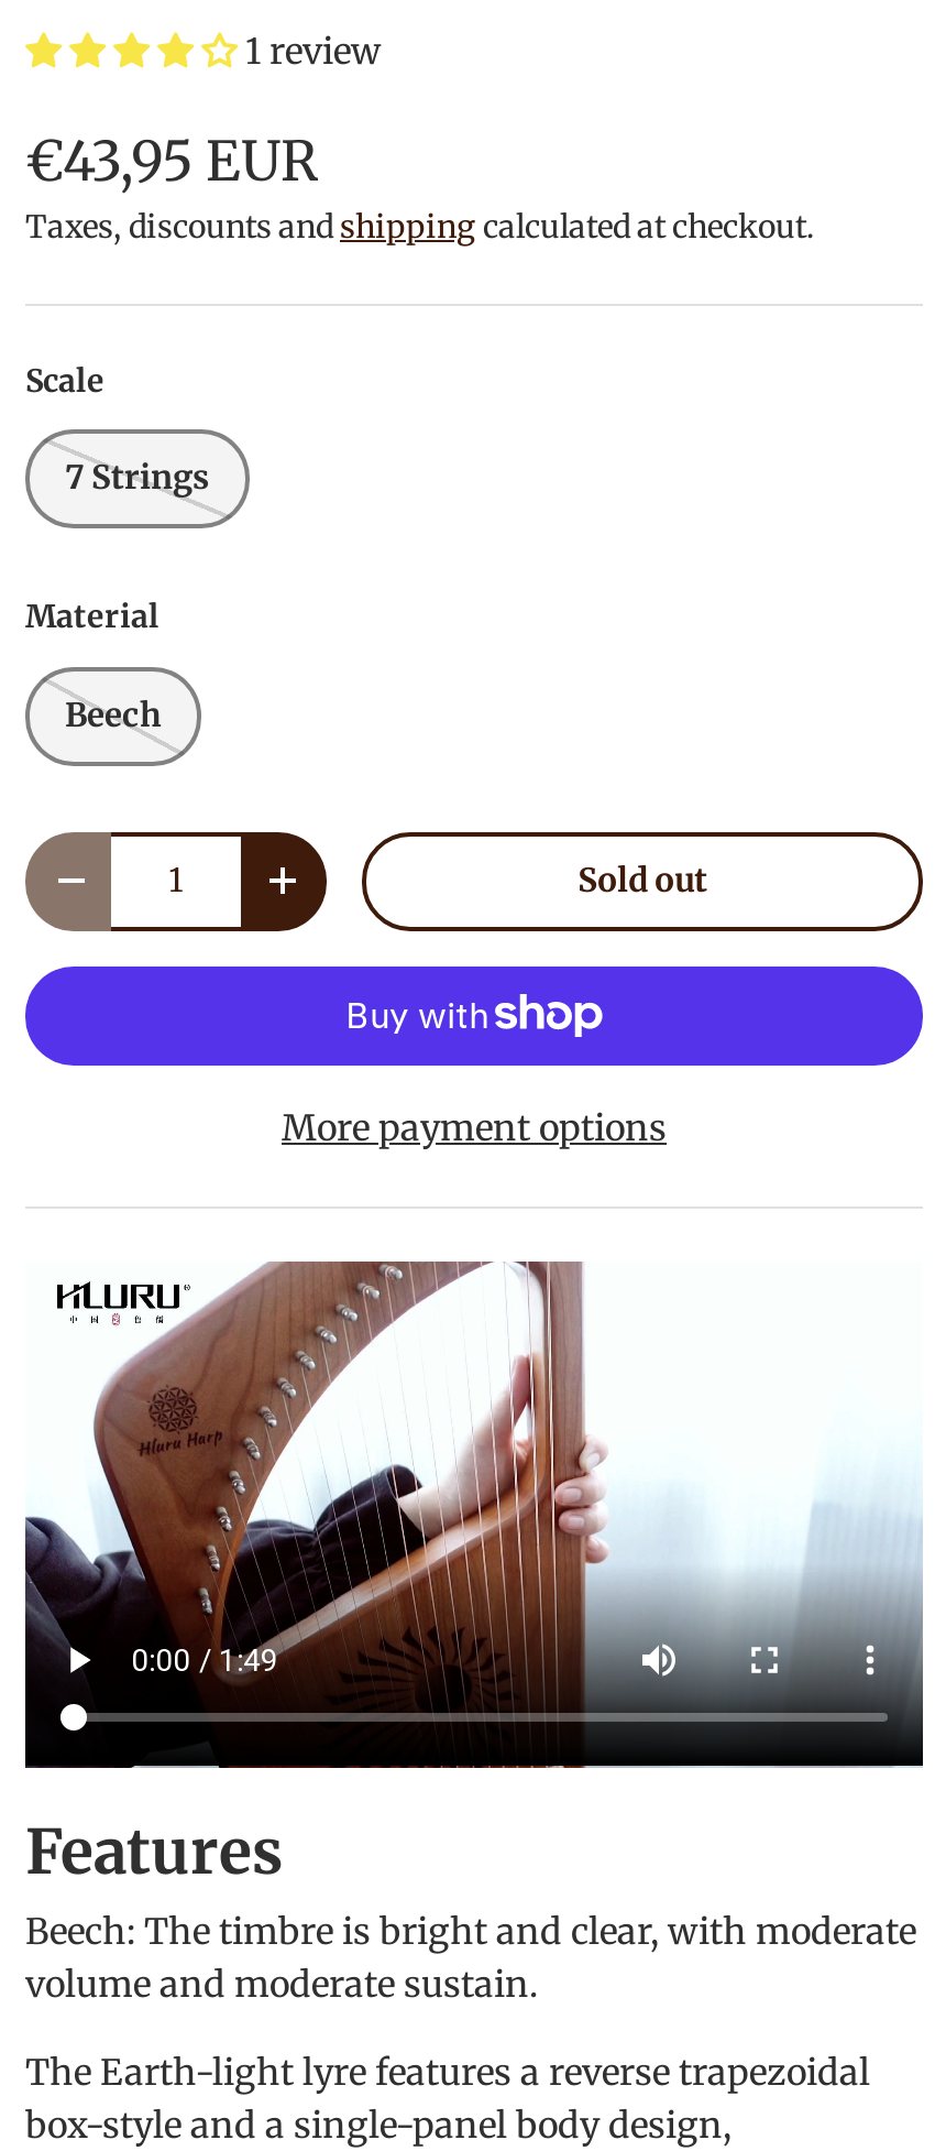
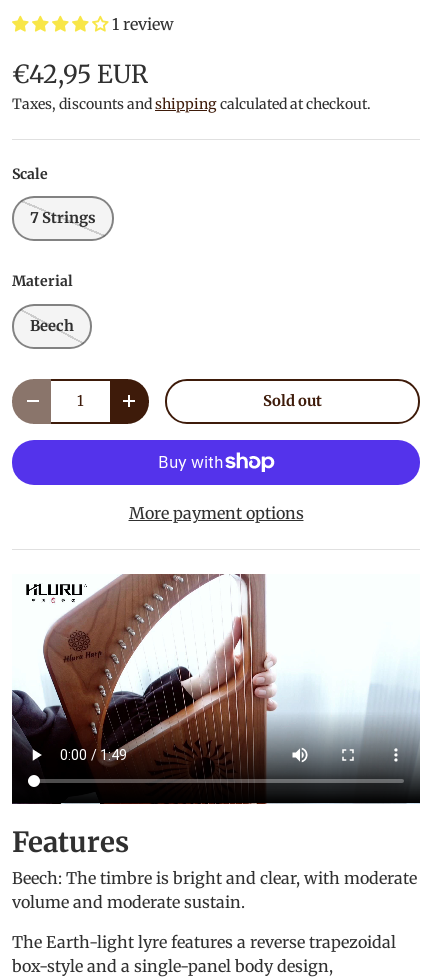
[25,128,318,196] €43,95 EUR -> [12,59,148,90] €42,95 EUR

